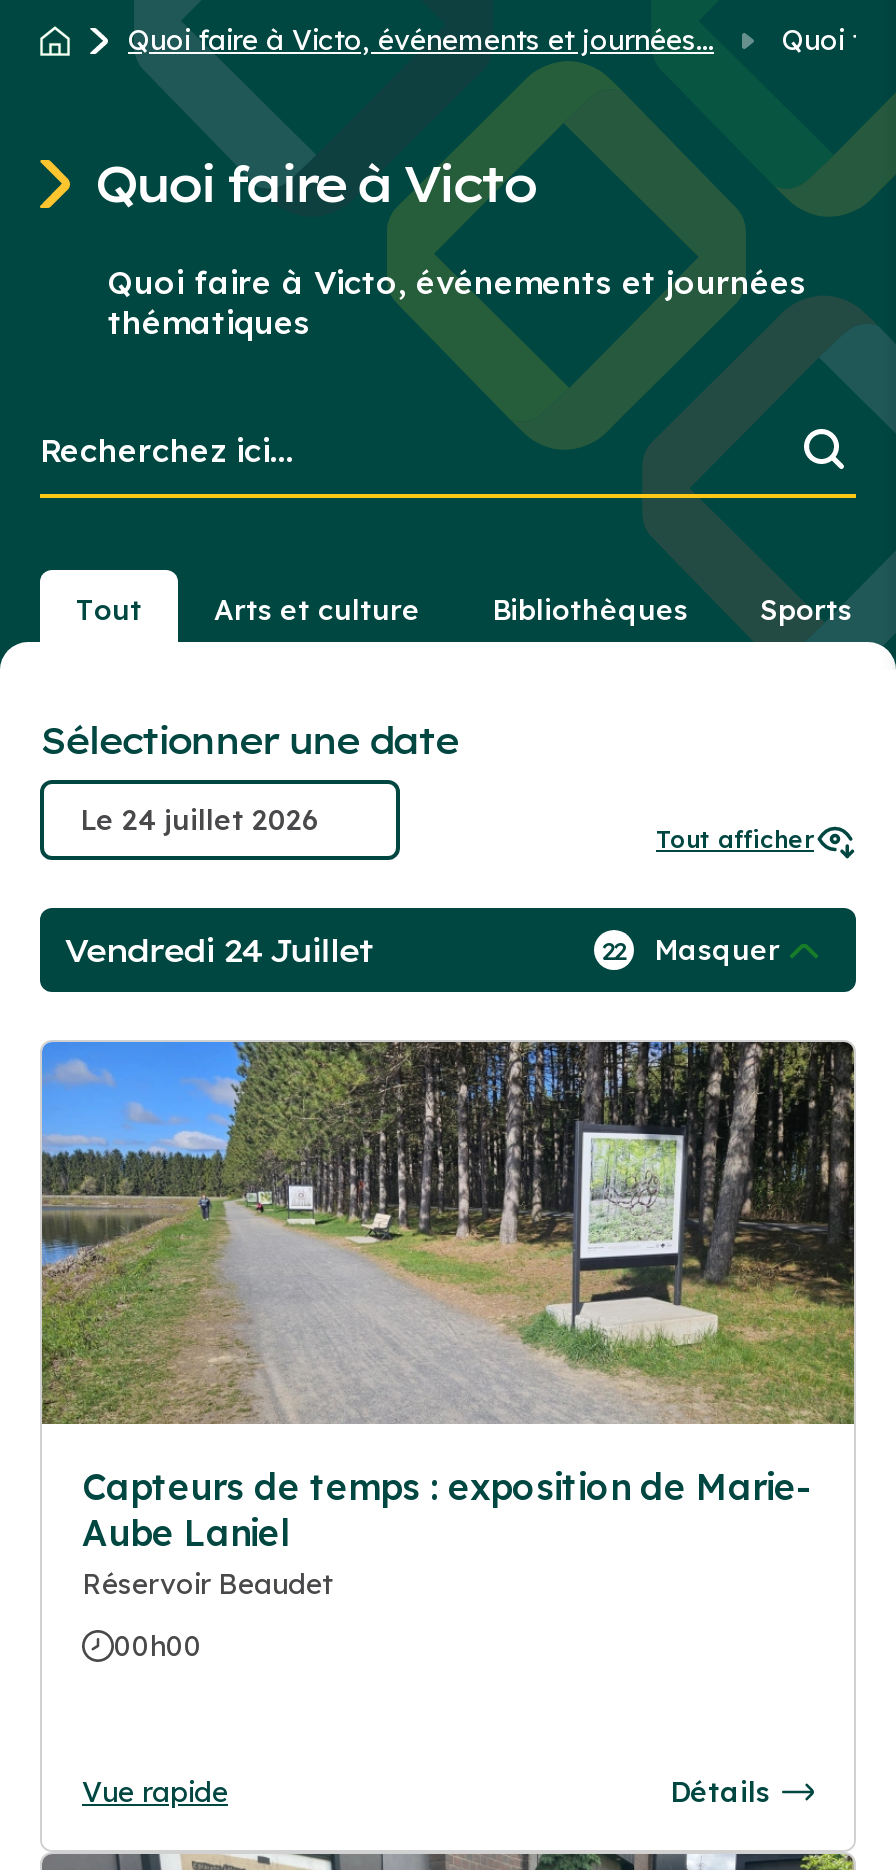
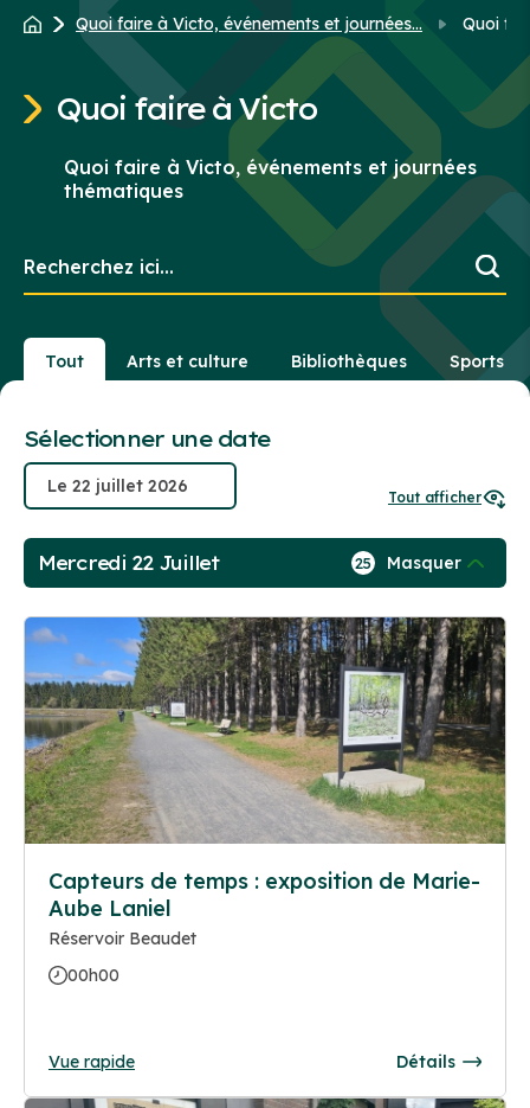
[64,930,373,970] Vendredi 24 Juillet -> [38,551,220,575] Mercredi 22 Juillet
[602,932,780,968] 22 Masquer -> [355,552,461,574] 25 Masquer

